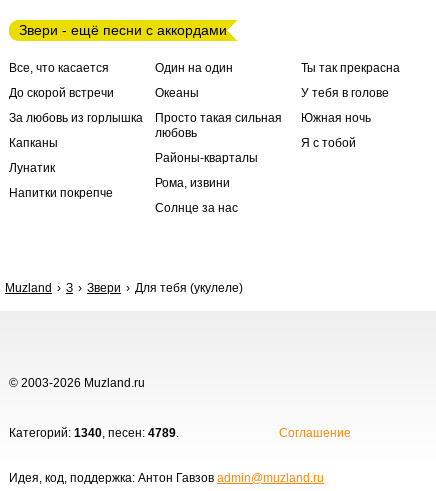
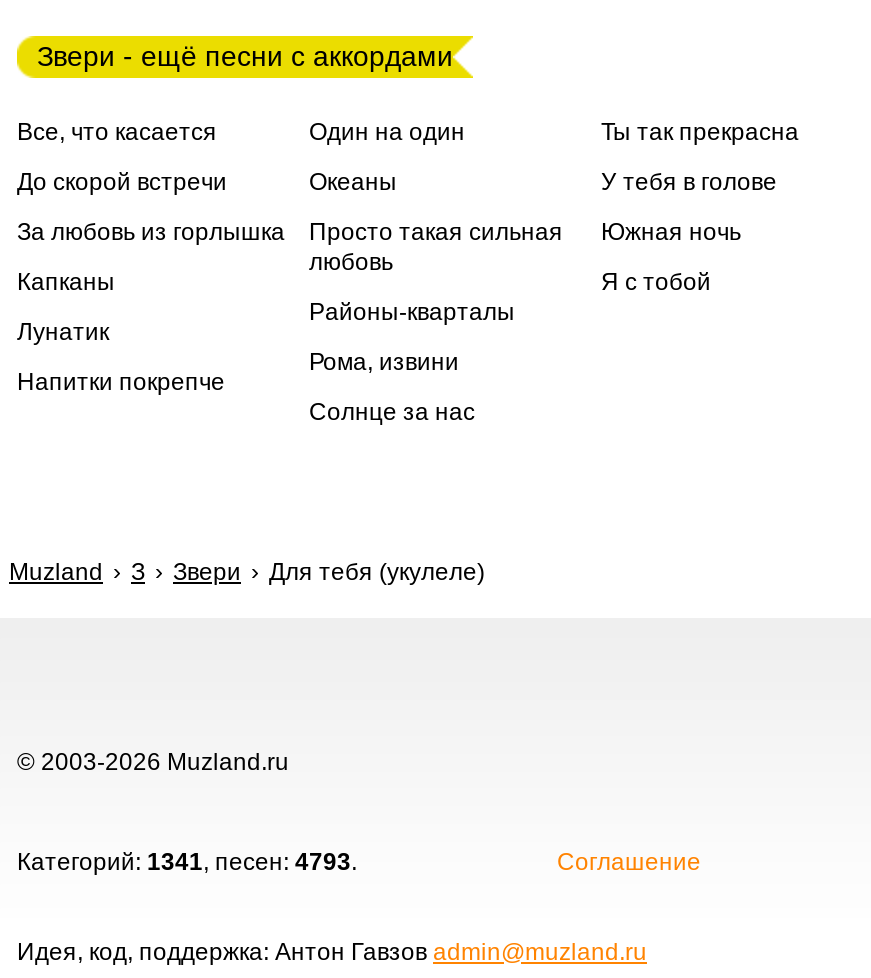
[9,426,179,440] Категорий: 1340, песен: 4789. -> [17,848,357,876] Категорий: 1341, песен: 4793.

